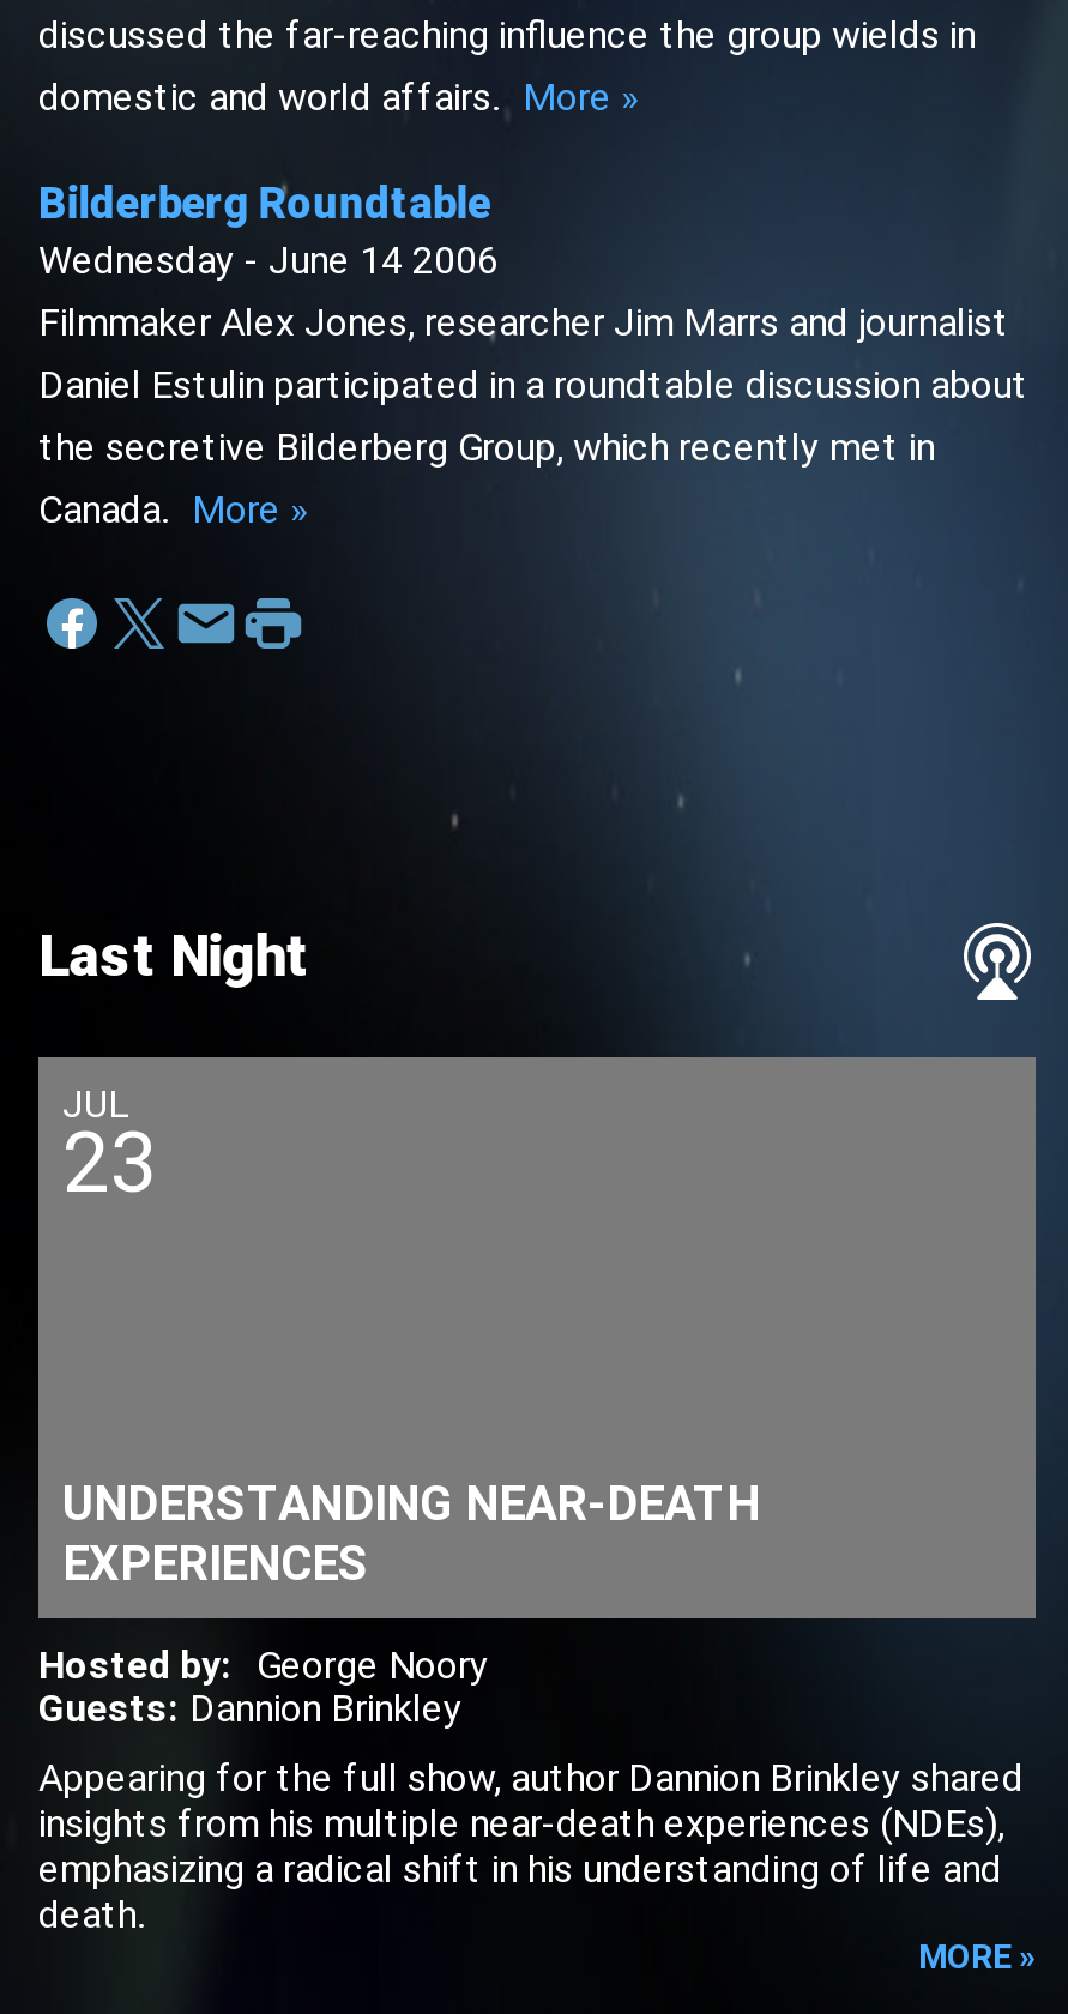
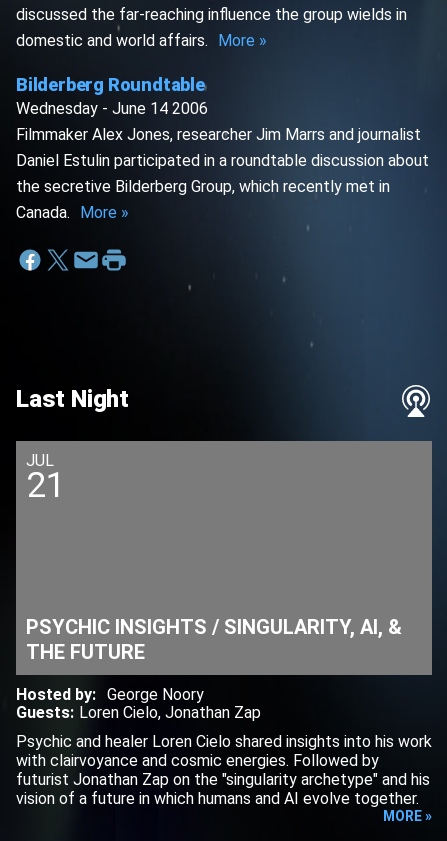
[62,1115,158,1213] 23 -> [26,465,66,506] 21
[62,1474,760,1592] UNDERSTANDING NEAR-DEATH | EXPERIENCES -> [26,615,402,664] PSYCHIC INSIGHTS / SINGULARITY, AI, & | THE FUTURE
[38,1685,463,1731] Guests: Dannion Brinkley -> [16,703,261,722] Guests: Loren Cielo, Jonathan Zap
[38,1755,1024,1937] Appearing for the full show, author Dannion Brinkley shared | insights from his multiple near-death experiences (NDEs), | emphasizing a radical shift in his understanding of life and | death. -> [16,732,432,808] Psychic and healer Loren Cielo shared insights into his work | with clairvoyance and cosmic energies. Followed by | futurist Jonathan Zap on the "singularity archetype" and his | vision of a future in which humans and AI evolve together.

